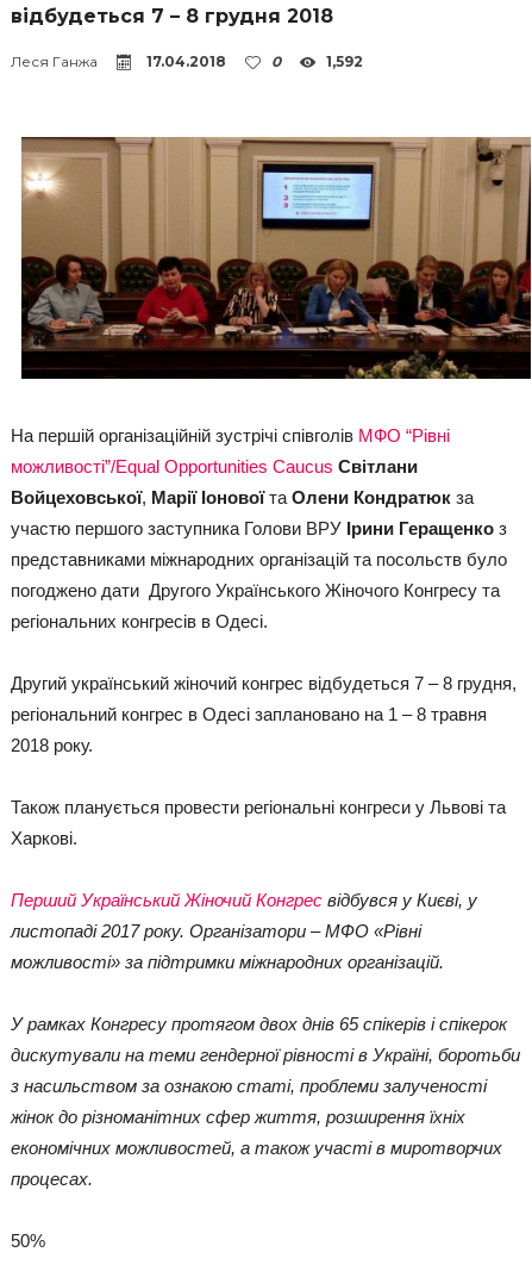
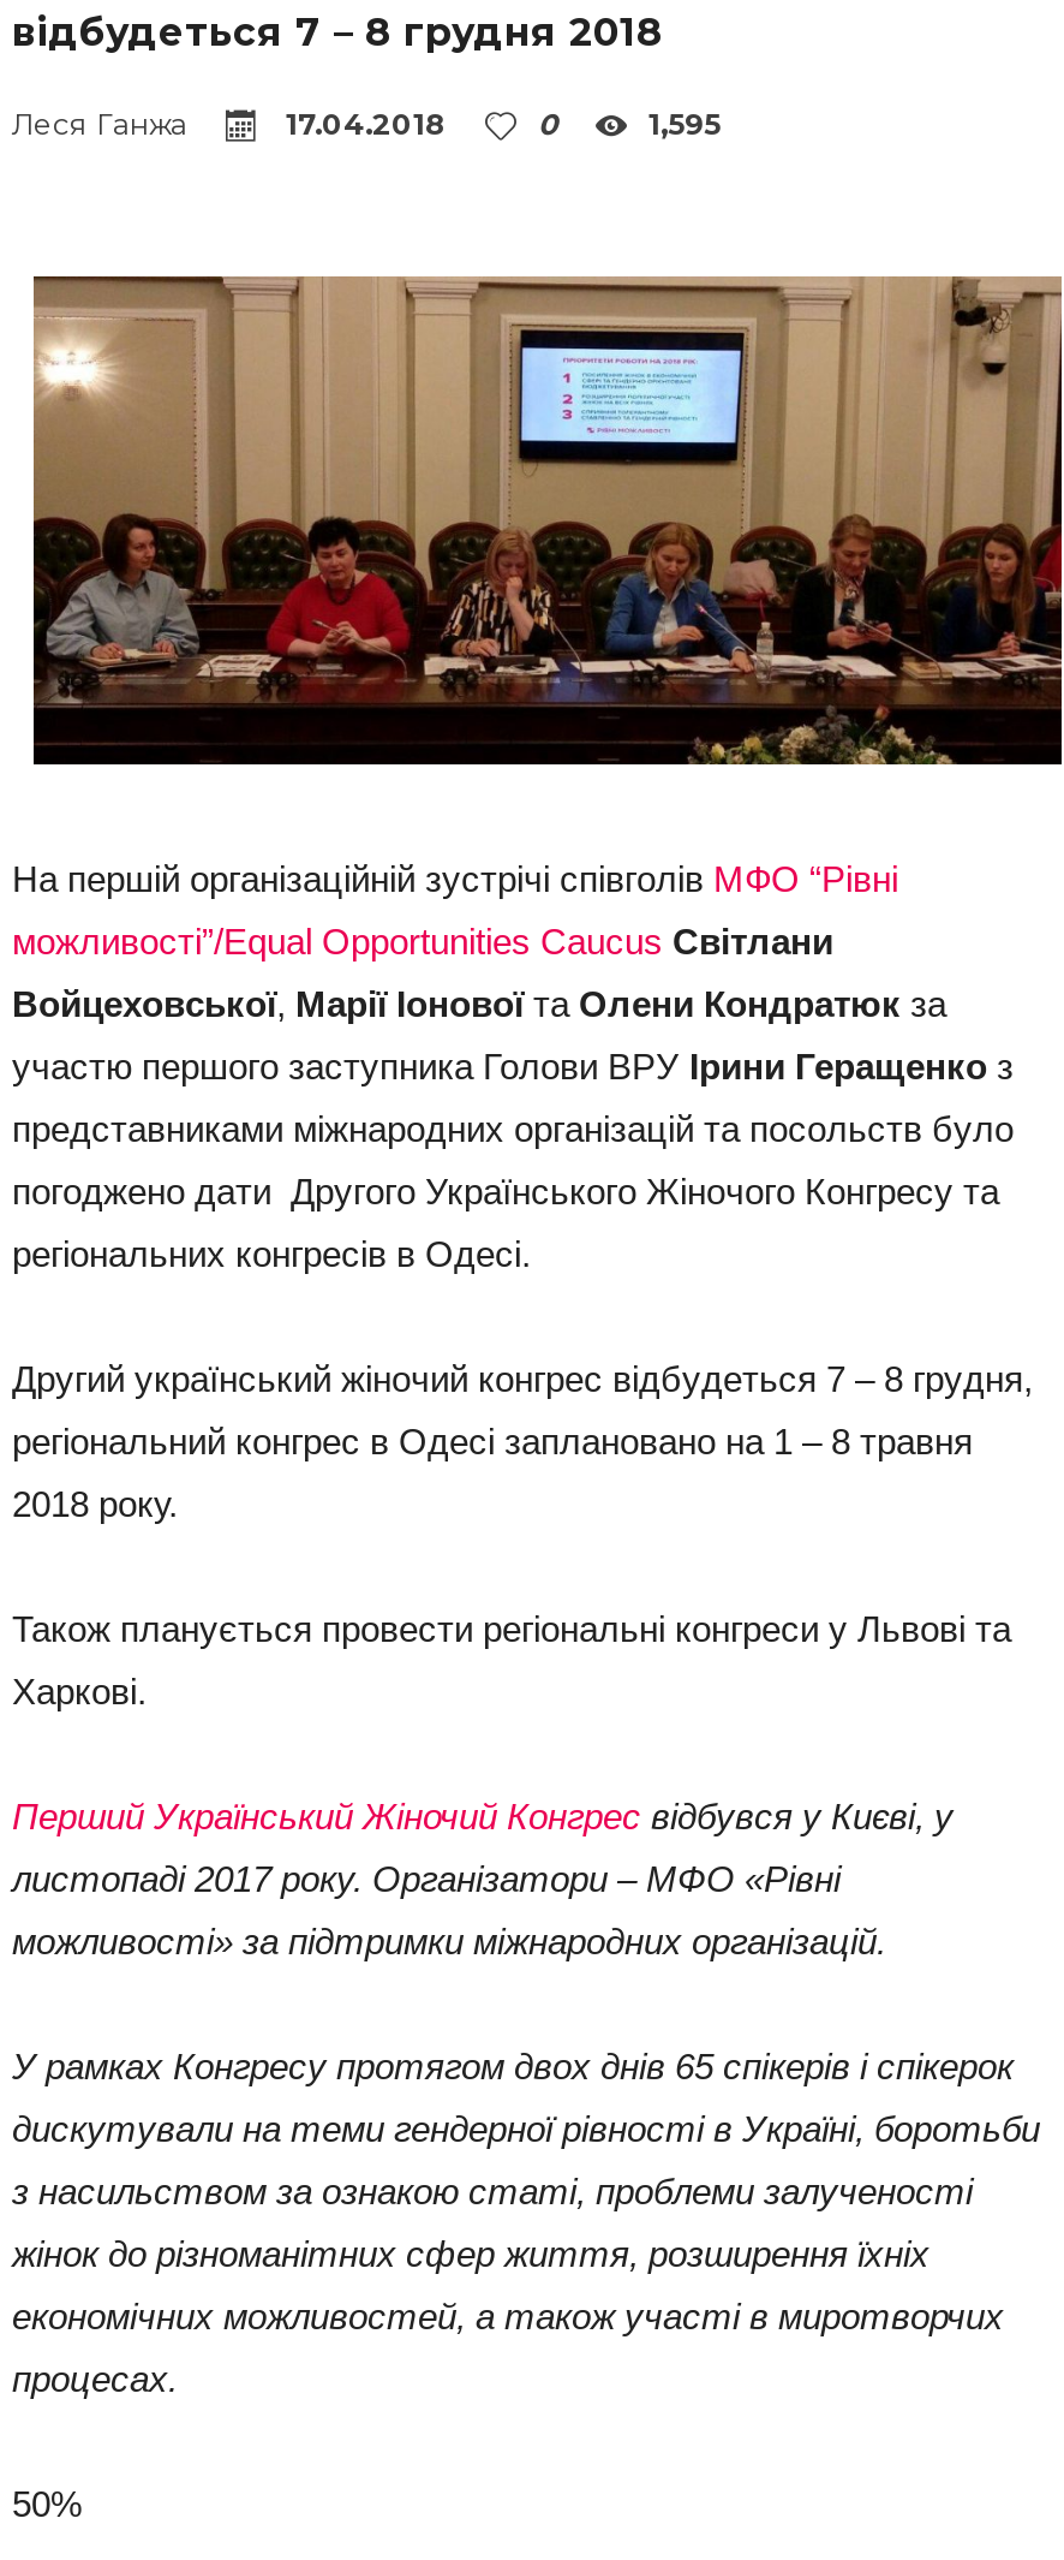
[323,52,363,70] 1,592 -> [641,105,721,141] 1,595

